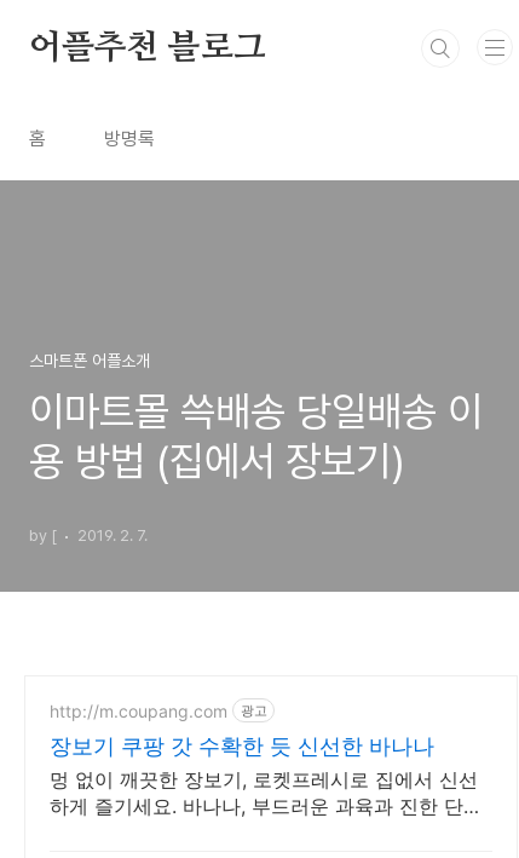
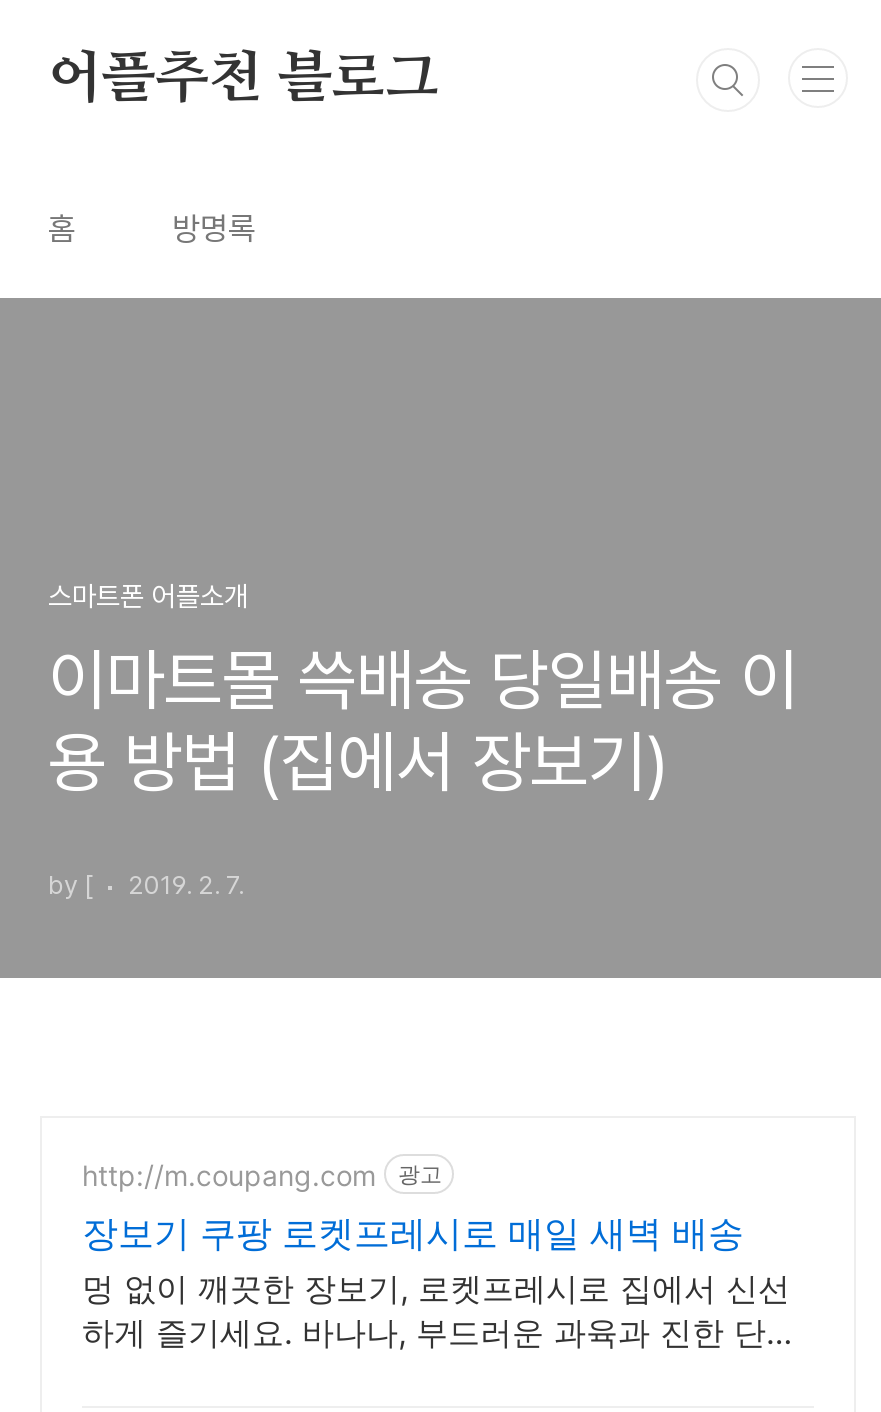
[50,733,434,759] 장보기 쿠팡 갓 수확한 듯 신선한 바나나 -> [82,1212,744,1254] 장보기 쿠팡 로켓프레시로 매일 새벽 배송

